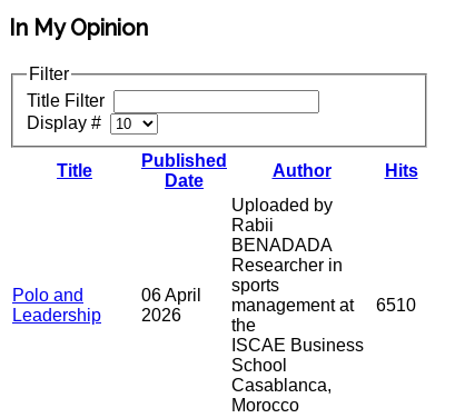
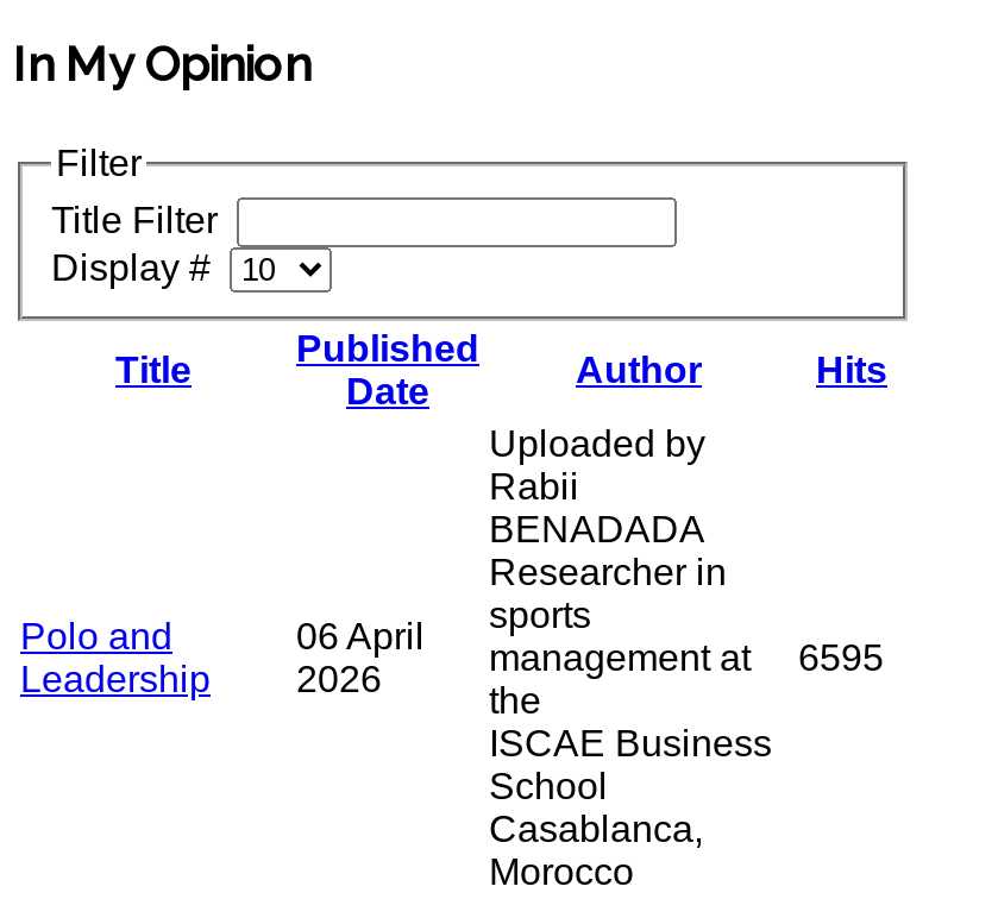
[231,296,416,315] management at 6510 -> [489,638,884,679] management at 6595

